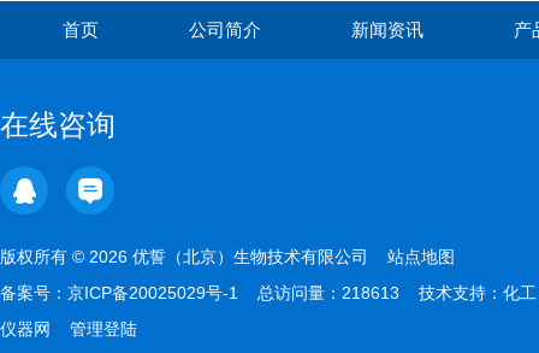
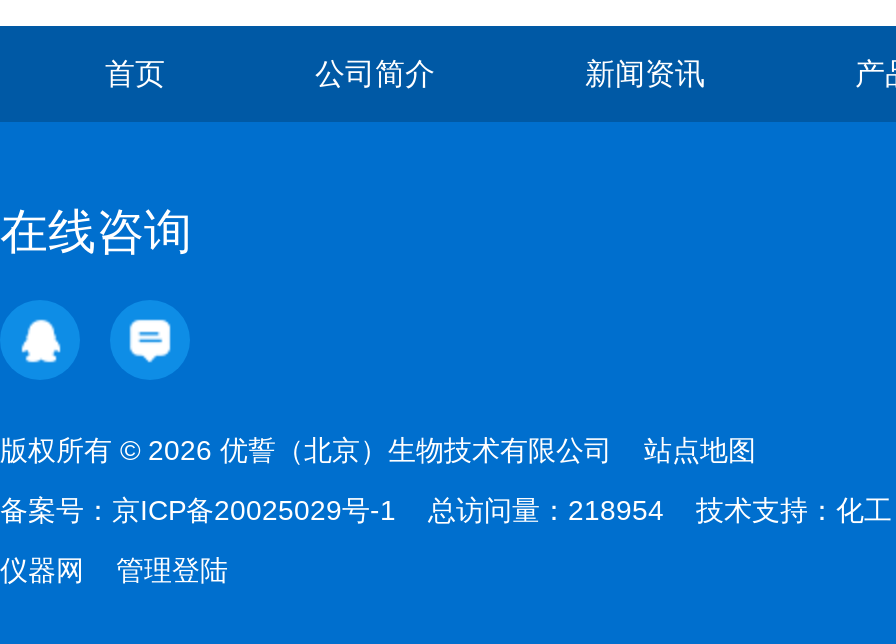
[0,283,537,302] 备案号：京ICP备20025029号-1总访问量：218613 技术支持：化工 -> [0,494,892,526] 备案号：京ICP备20025029号-1总访问量：218954 技术支持：化工

